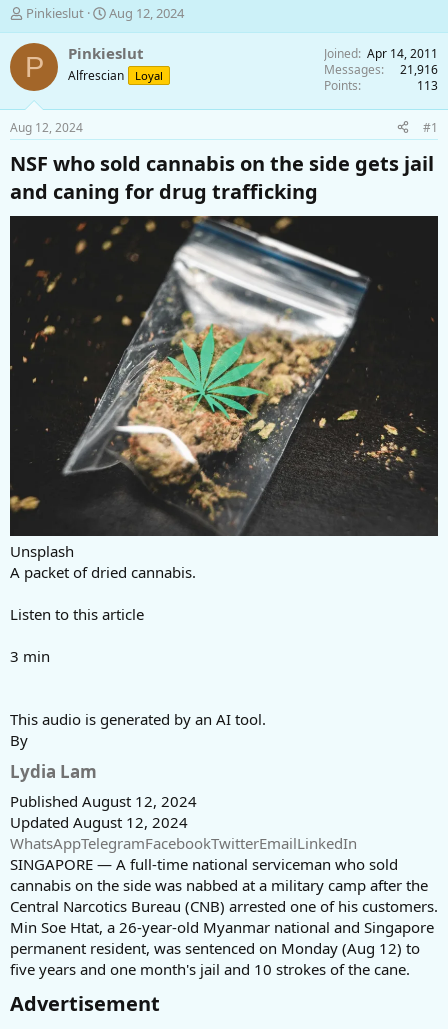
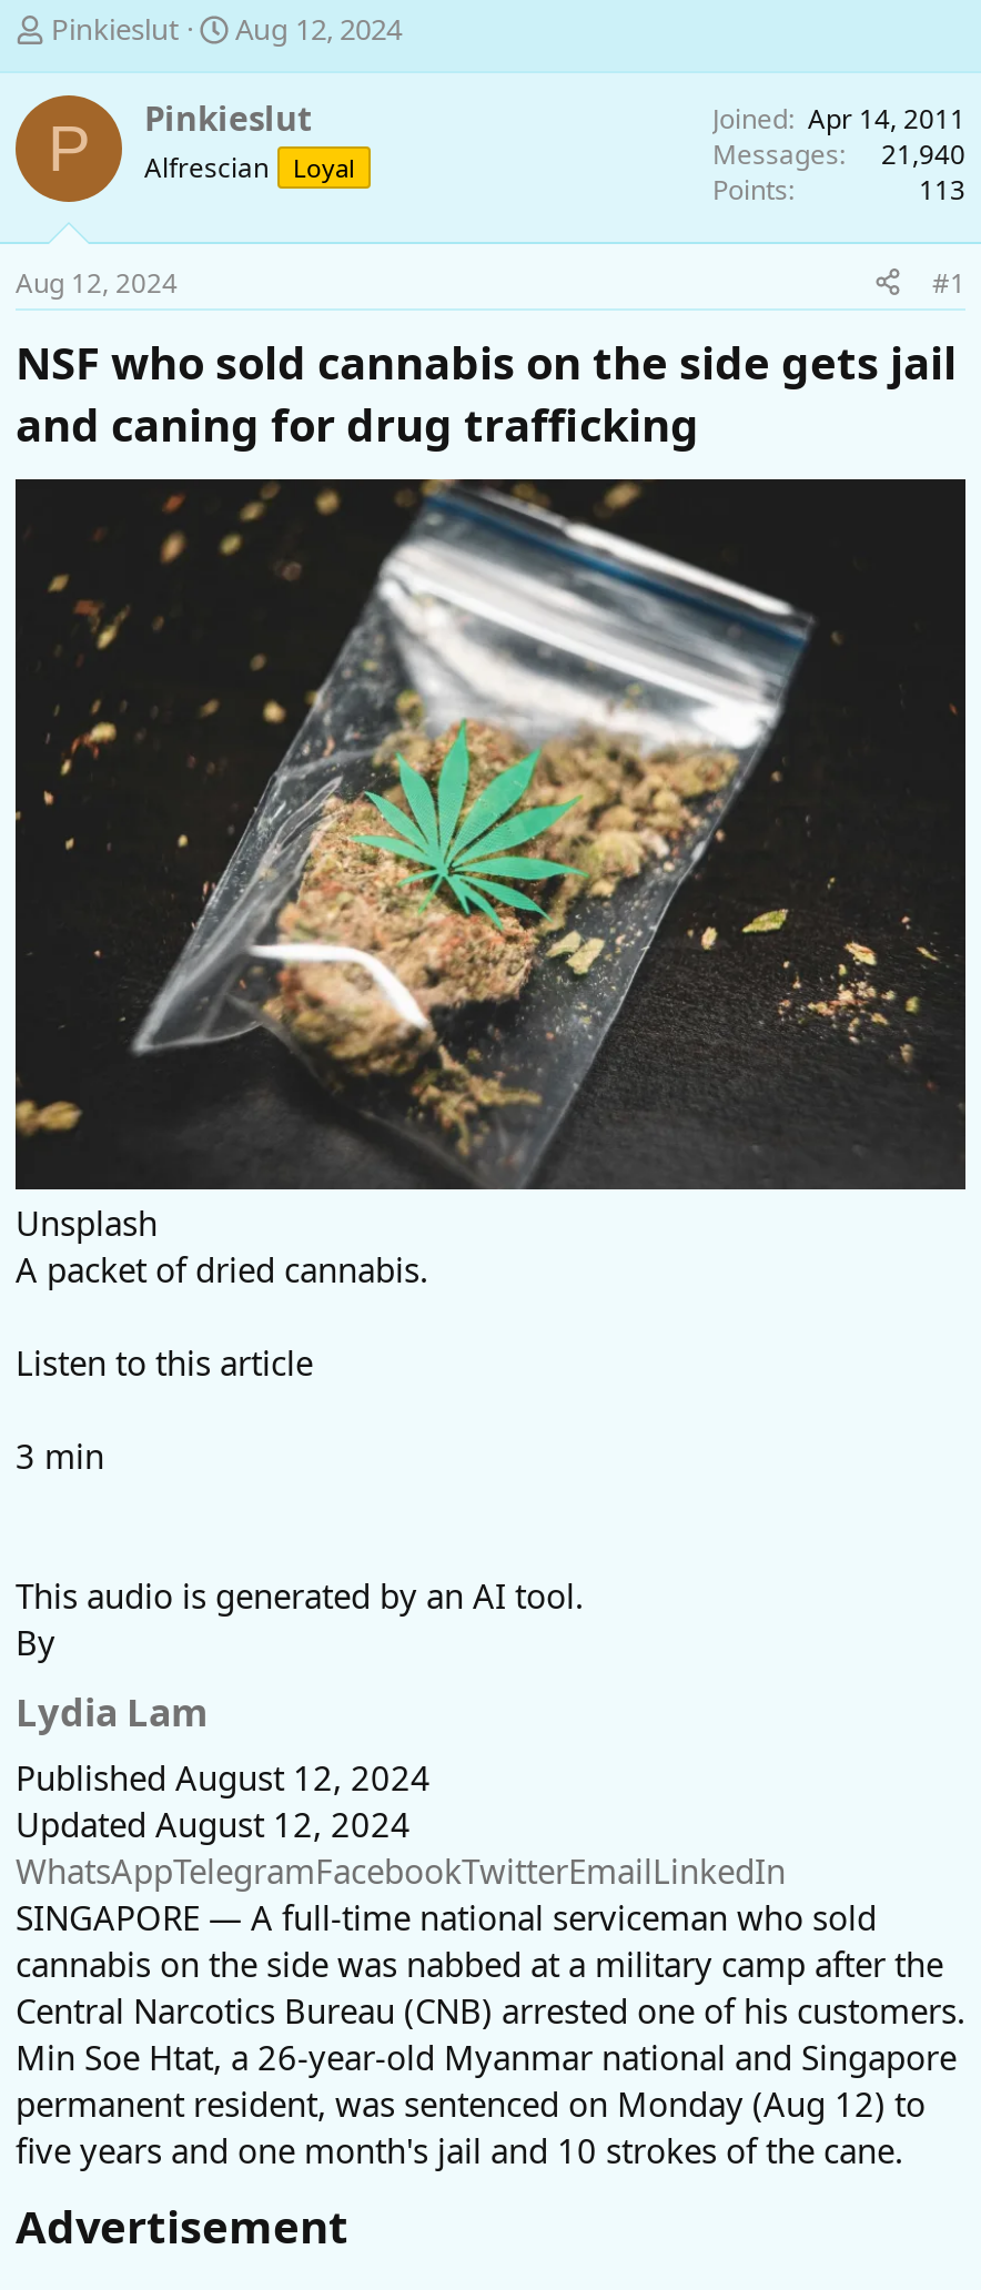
[324,61,438,78] Messages 21,916 -> [712,135,965,173] Messages 21,940

